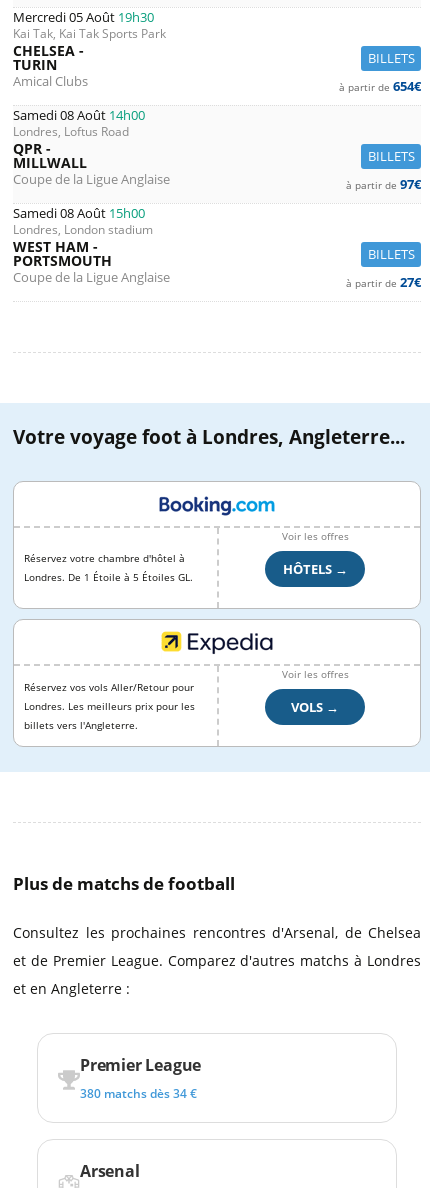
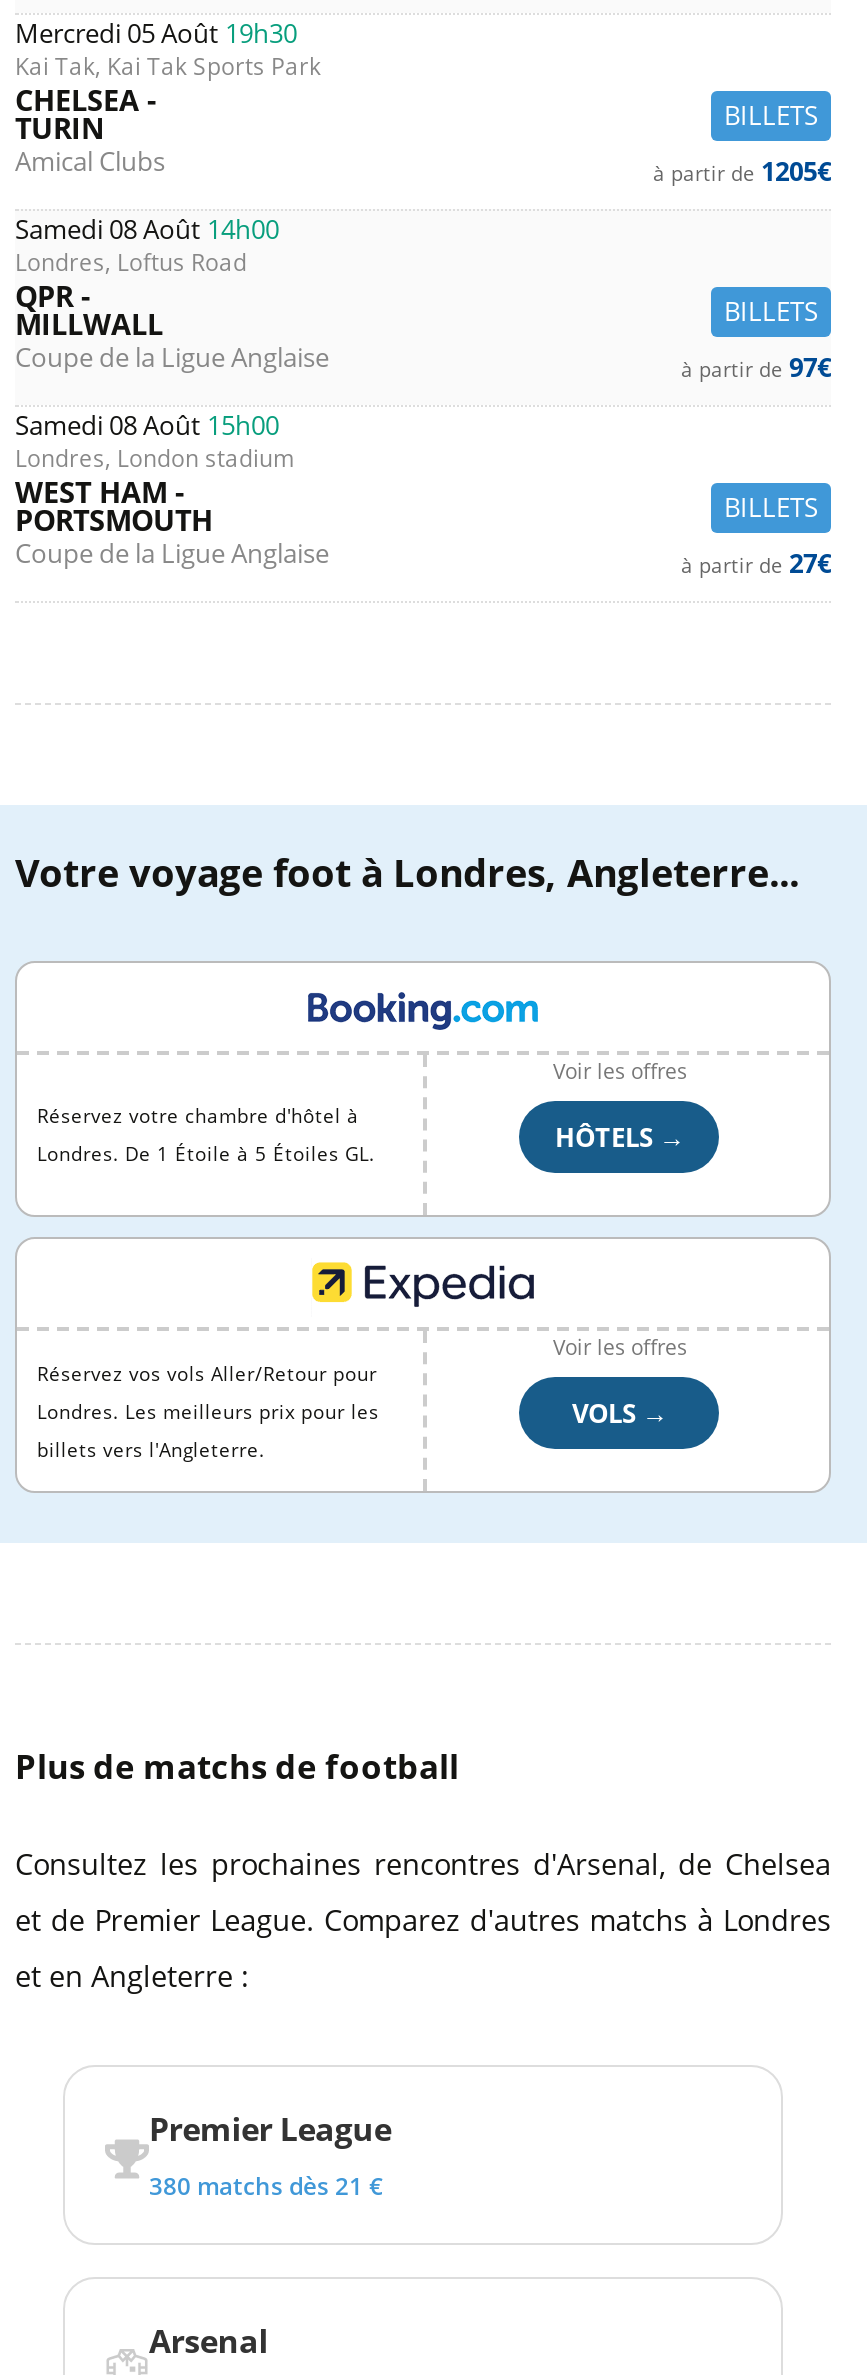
[339,77,421,95] à partir de 654€ -> [653,153,831,189] à partir de 1205€
[80,1085,197,1102] 380 matchs dès 34 € -> [149,2169,383,2203] 380 matchs dès 21 €

